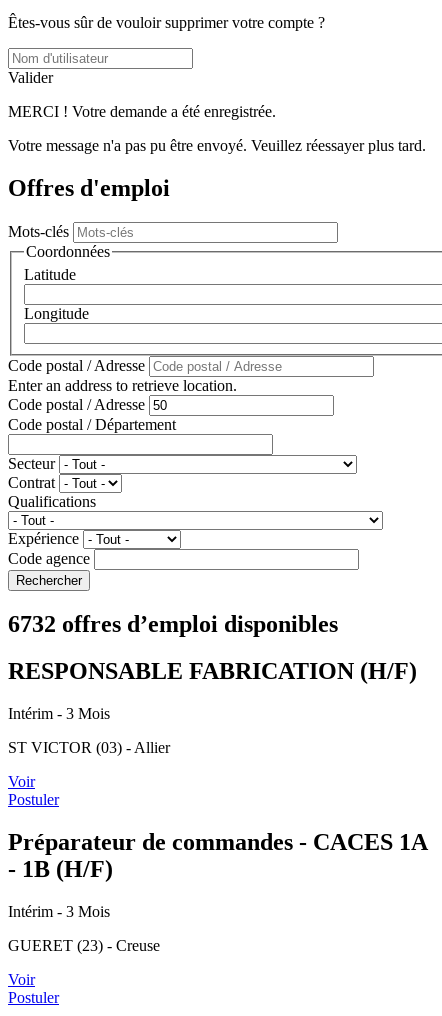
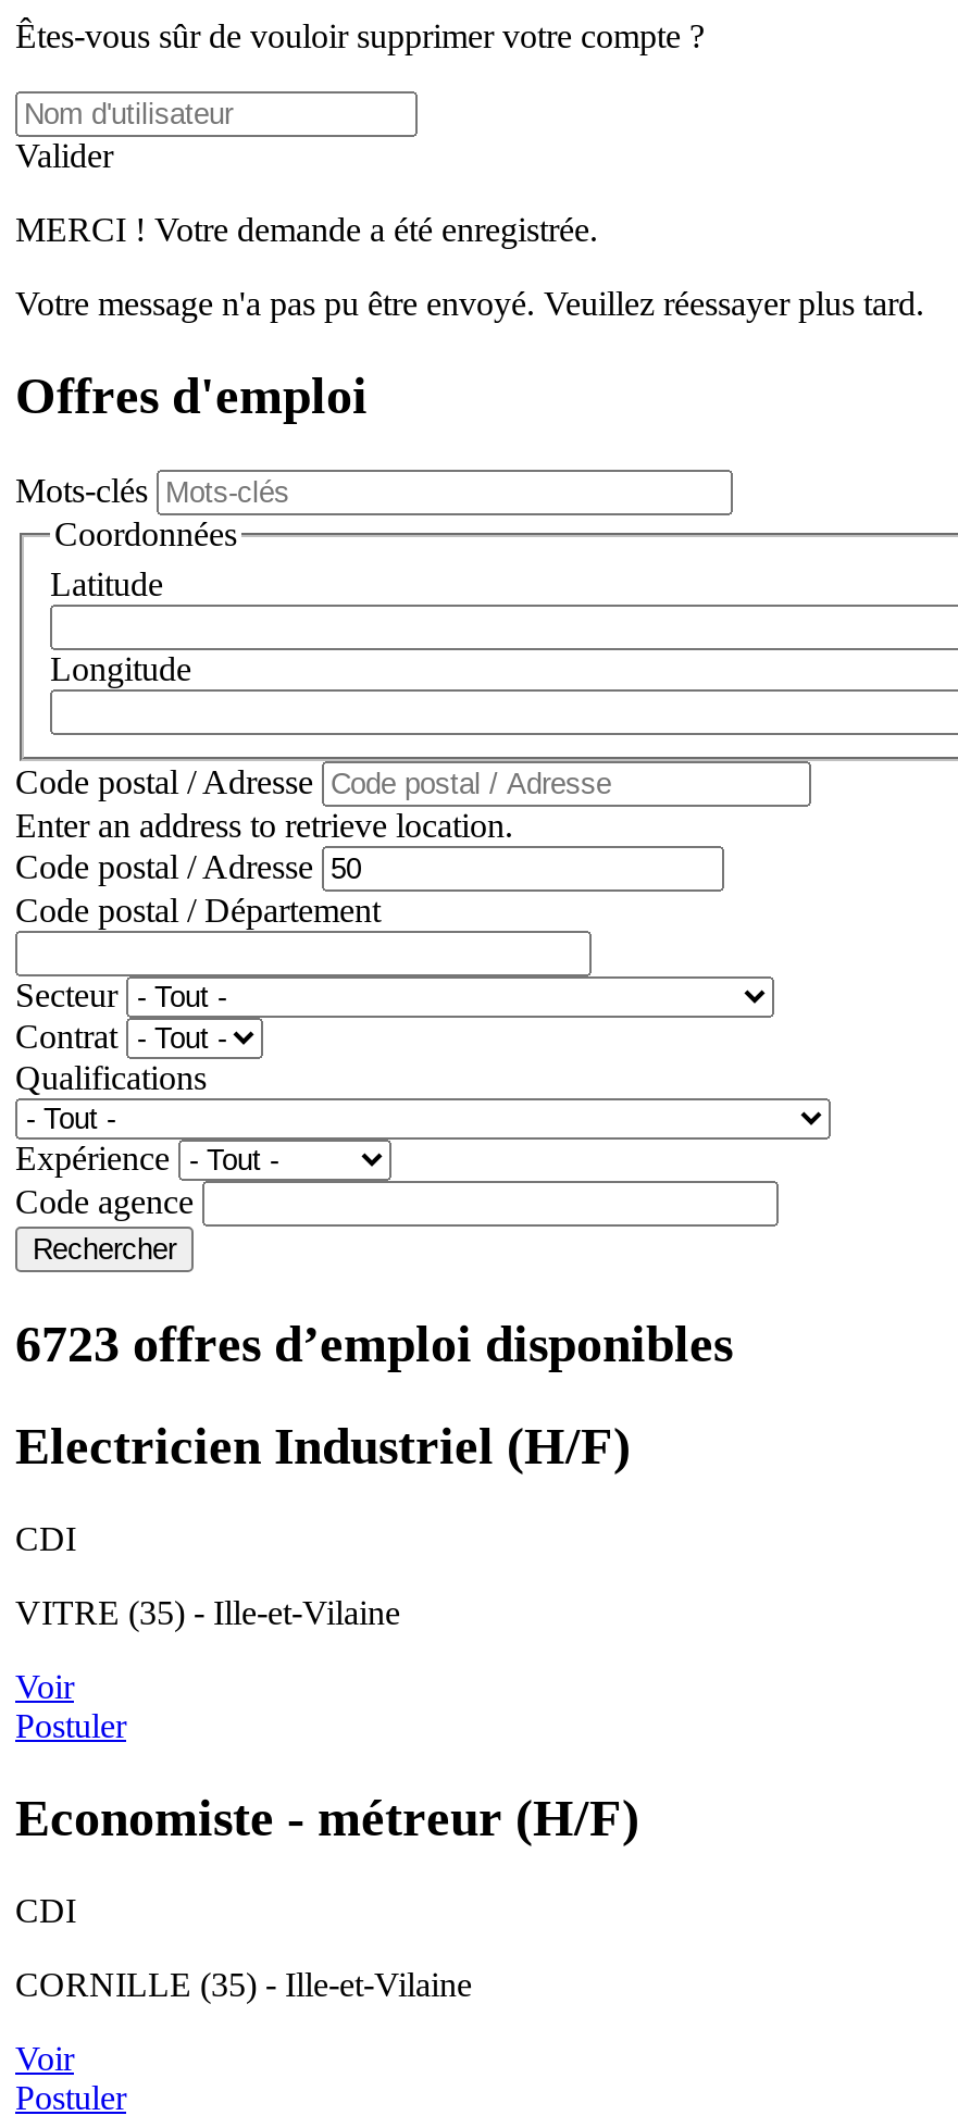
[8,611,338,637] 6732 offres d’emploi disponibles -> [15,1316,733,1373] 6723 offres d’emploi disponibles
[8,658,417,684] RESPONSABLE FABRICATION (H/F) -> [15,1418,631,1475] Electricien Industriel (H/F)
[8,705,110,722] Intérim - 3 Mois -> [15,1520,76,1557] CDI
[8,739,170,756] ST VICTOR (03) - Allier -> [15,1594,400,1631] VITRE (35) - Ille-et-Vilaine
[8,829,427,882] Préparateur de commandes - CACES 1A | - 1B (H/F) -> [15,1790,639,1846] Economiste - métreur (H/F)
[8,903,110,920] Intérim - 3 Mois -> [15,1892,76,1929] CDI
[8,937,160,954] GUERET (23) - Creuse -> [15,1966,472,2003] CORNILLE (35) - Ille-et-Vilaine

